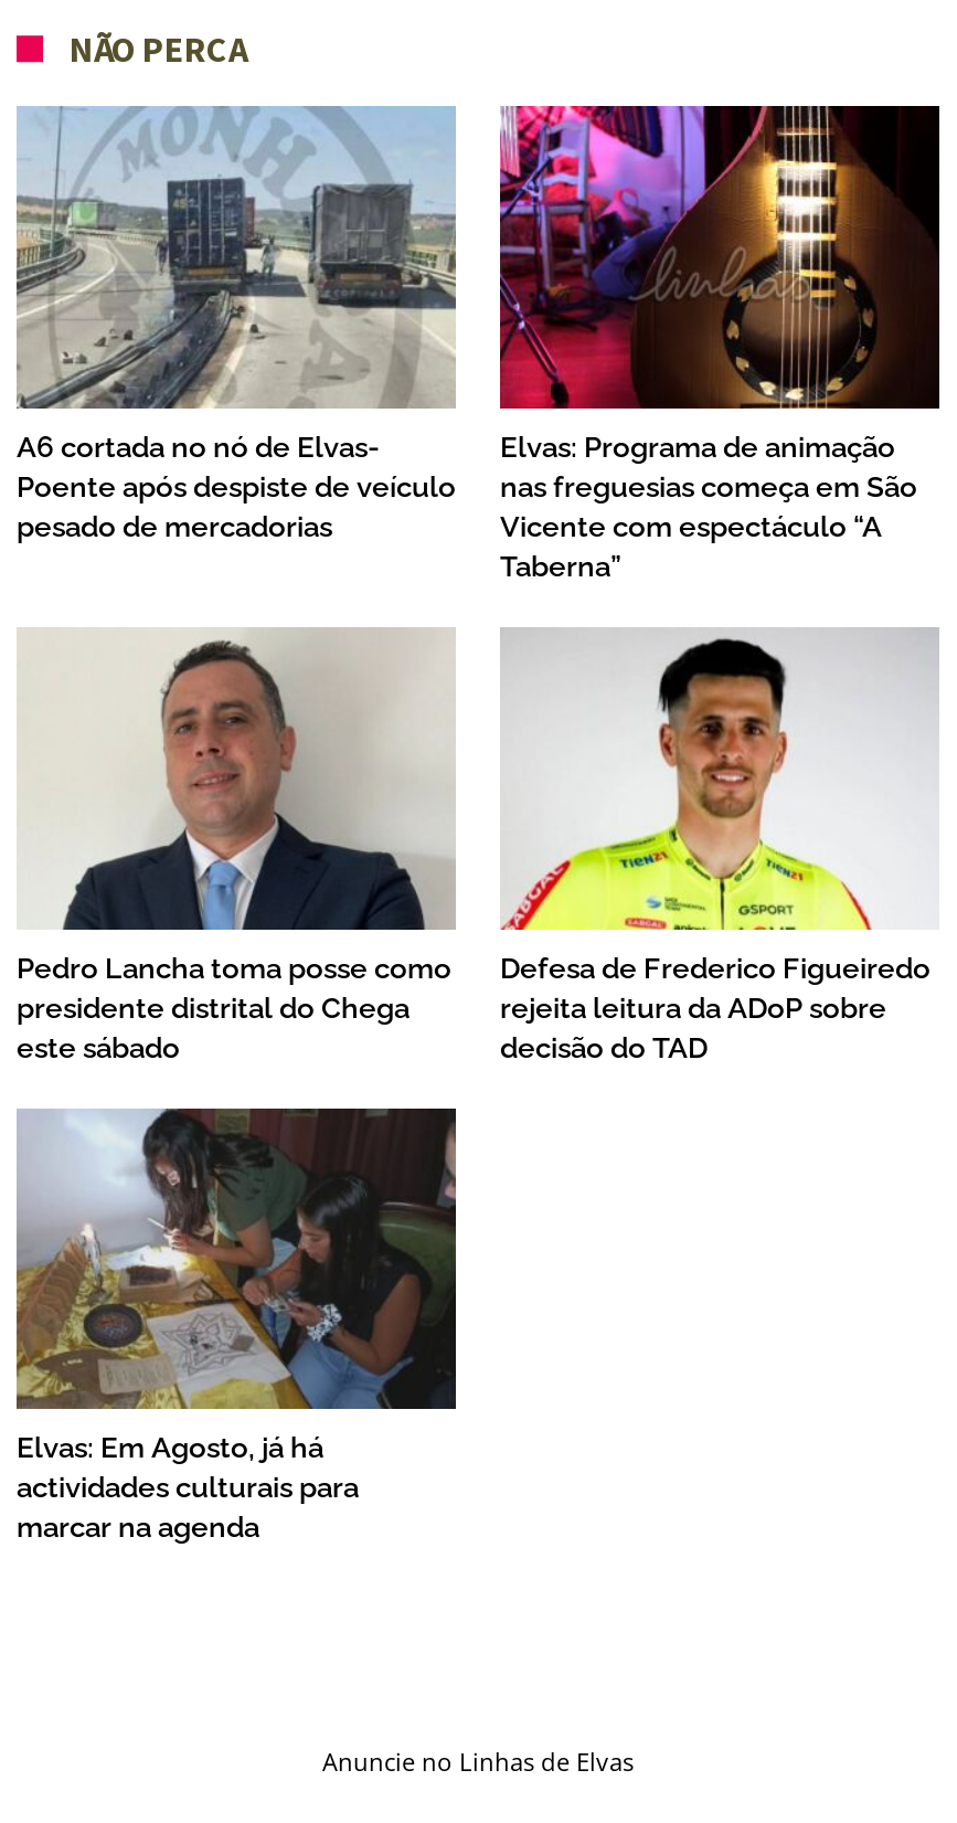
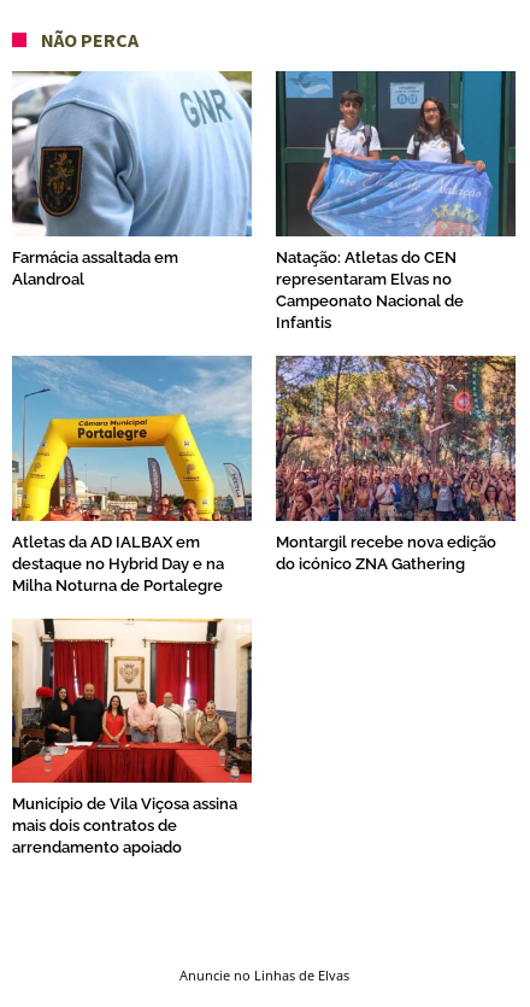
[17,106,458,543] [image] | A6 cortada no nó de Elvas- | Poente após despiste de veículo | pesado de mercadorias -> [12,70,253,288] [image] | Farmácia assaltada em | Alandroal
[498,104,939,583] [image] | Elvas: Programa de animação | nas freguesias começa em São | Vicente com espectáculo “A | Taberna” -> [275,70,516,331] [image] | Natação: Atletas do CEN | representaram Elvas no | Campeonato Nacional de | Infantis
[17,627,454,1064] [image] | Pedro Lancha toma posse como | presidente distrital do Chega | este sábado -> [11,355,252,594] [image] | Atletas da AD IALBAX em | destaque no Hybrid Day e na | Milha Noturna de Portalegre
[500,627,939,1064] [image] | Defesa de Frederico Figueiredo | rejeita leitura da ADoP sobre | decisão do TAD -> [275,355,517,572] [image] | Montargil recebe nova edição | do icónico ZNA Gathering
[14,1106,458,1545] [image] | Elvas: Em Agosto, já há | actividades culturais para | marcar na agenda -> [11,617,253,857] [image] | Município de Vila Viçosa assina | mais dois contratos de | arrendamento apoiado

